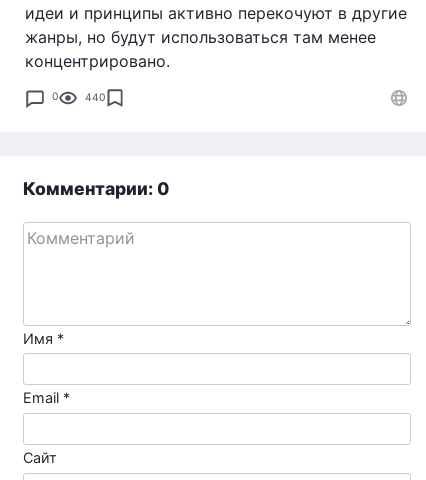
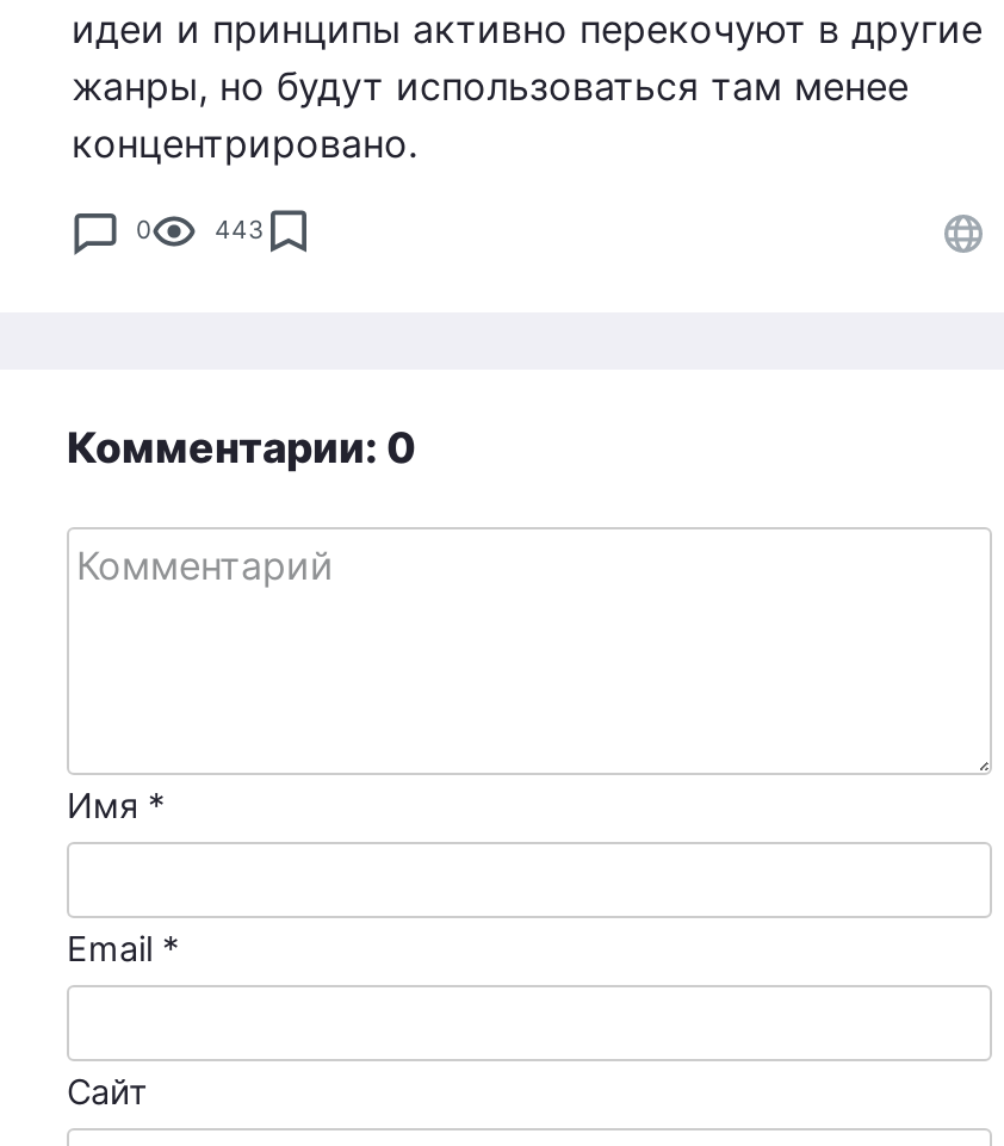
[85,90,105,103] 440 -> [215,216,265,247] 443

